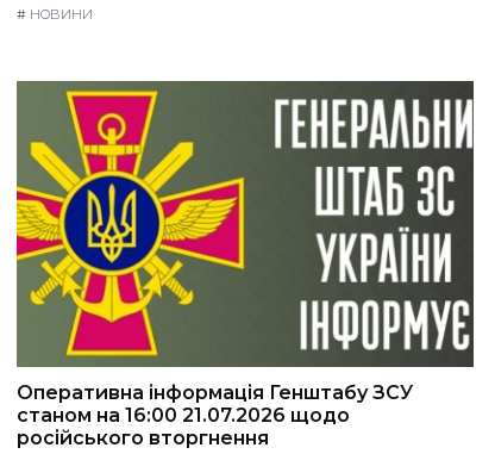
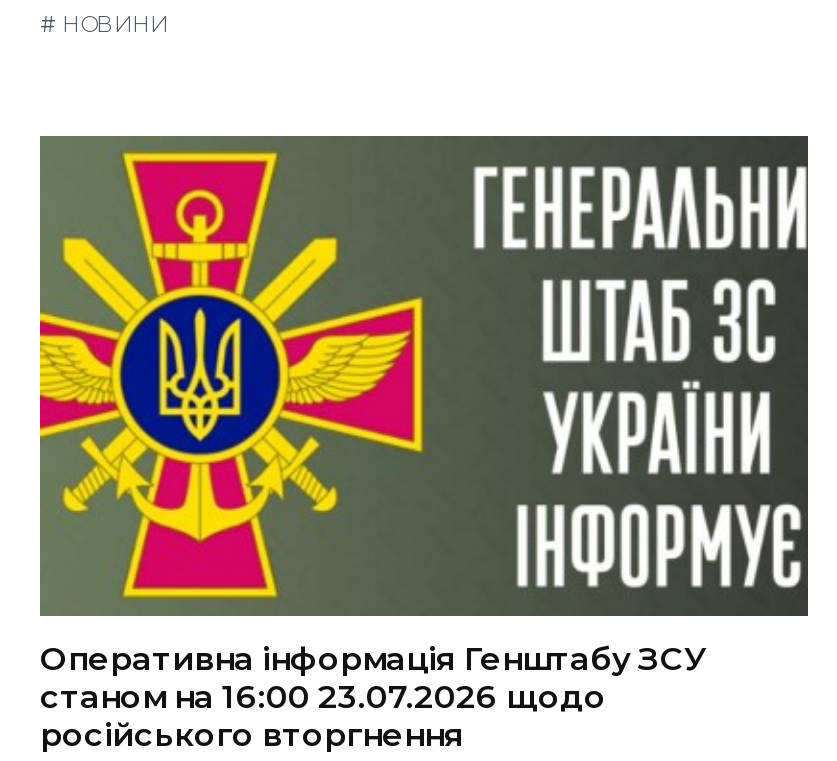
[17,404,350,427] станом на 16:00 21.07.2026 щодо -> [40,677,606,715] станом на 16:00 23.07.2026 щодо

